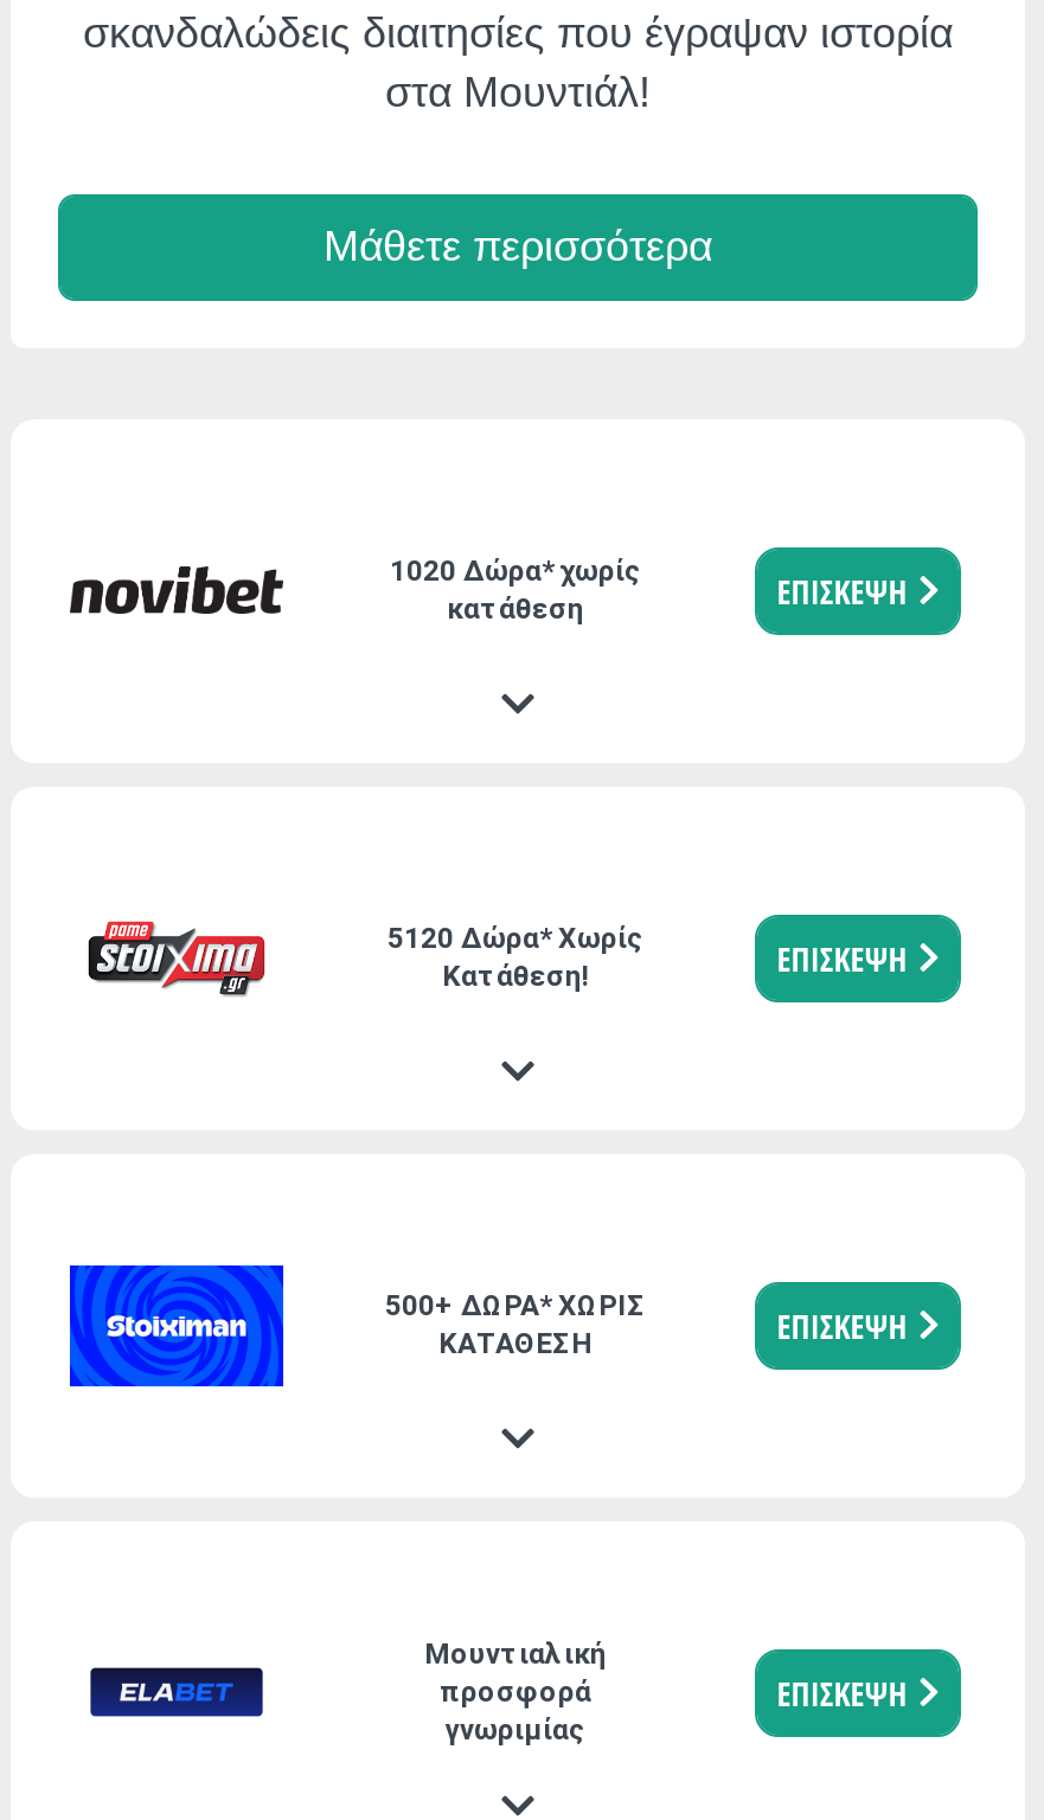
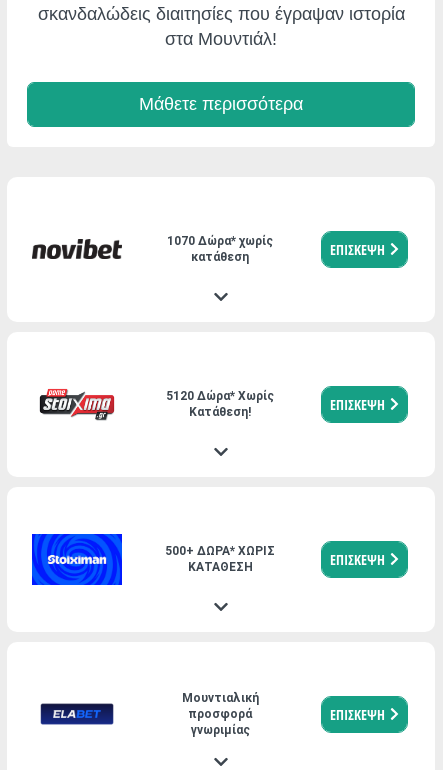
[390,555,641,588] 1020 Δώρα* χωρίς -> [167,234,273,248] 1070 Δώρα* χωρίς

